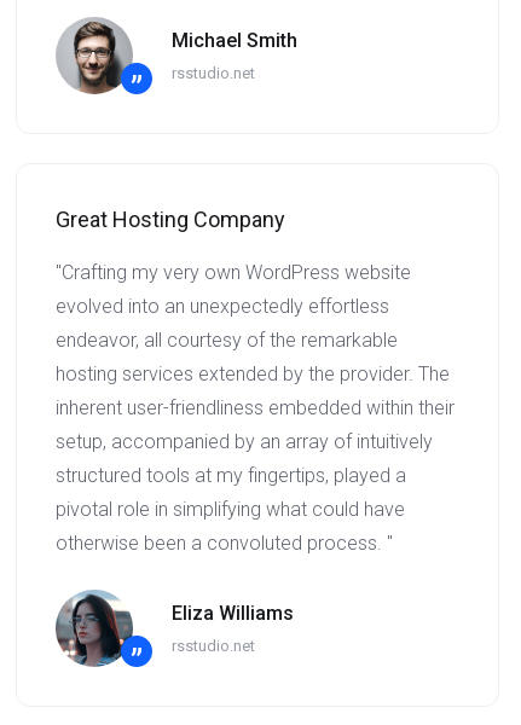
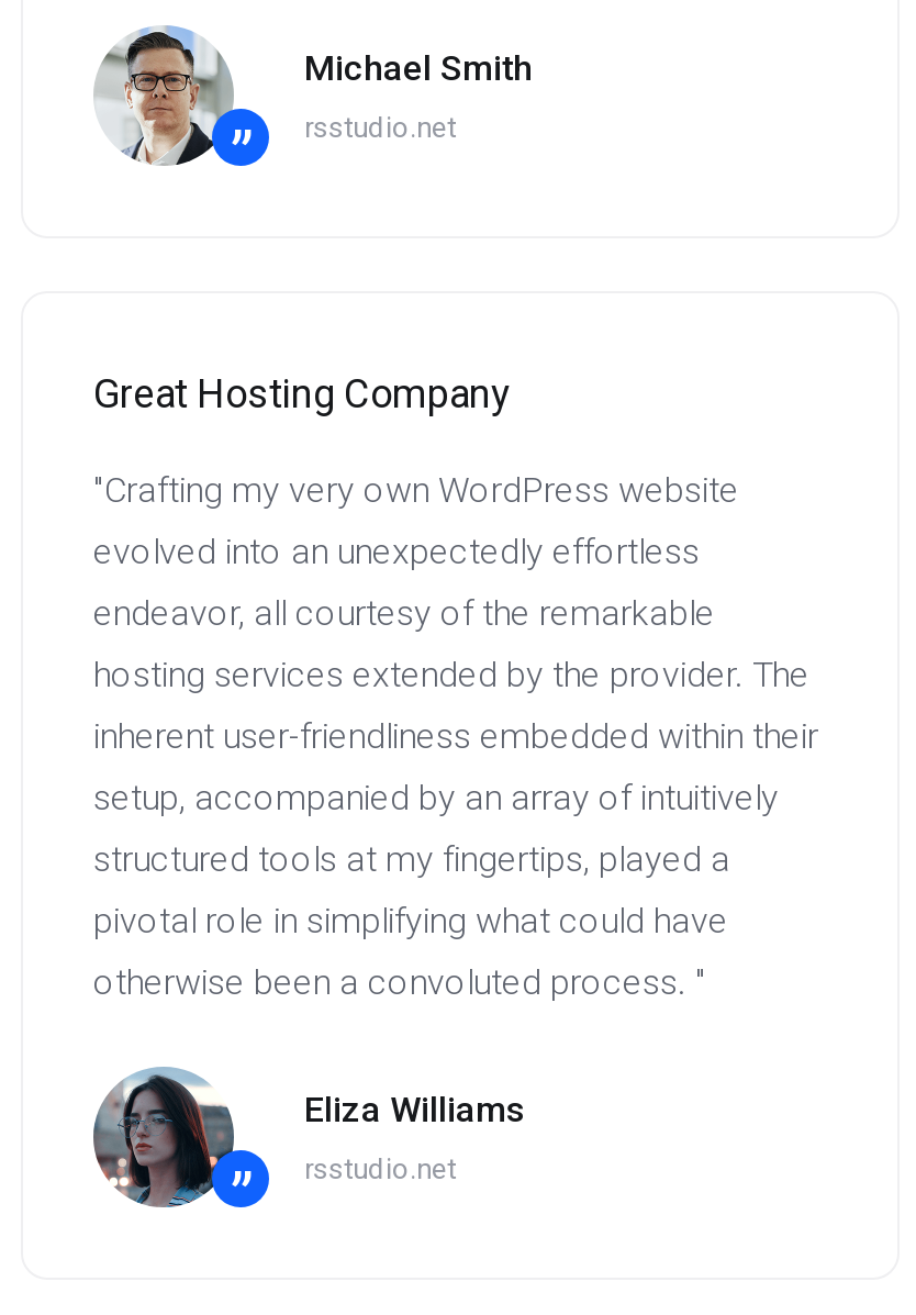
[57,18,123,94] [image] -> [98,27,219,164] [image]

